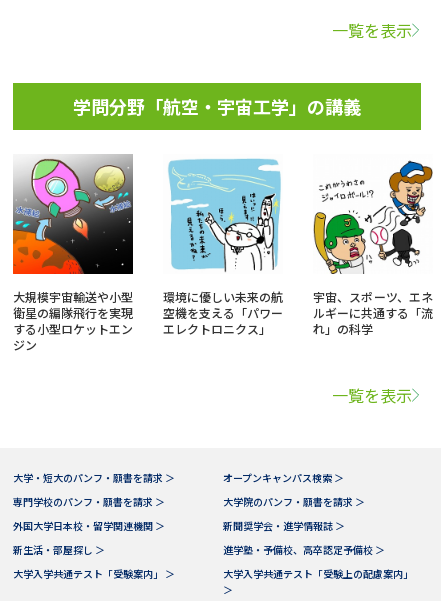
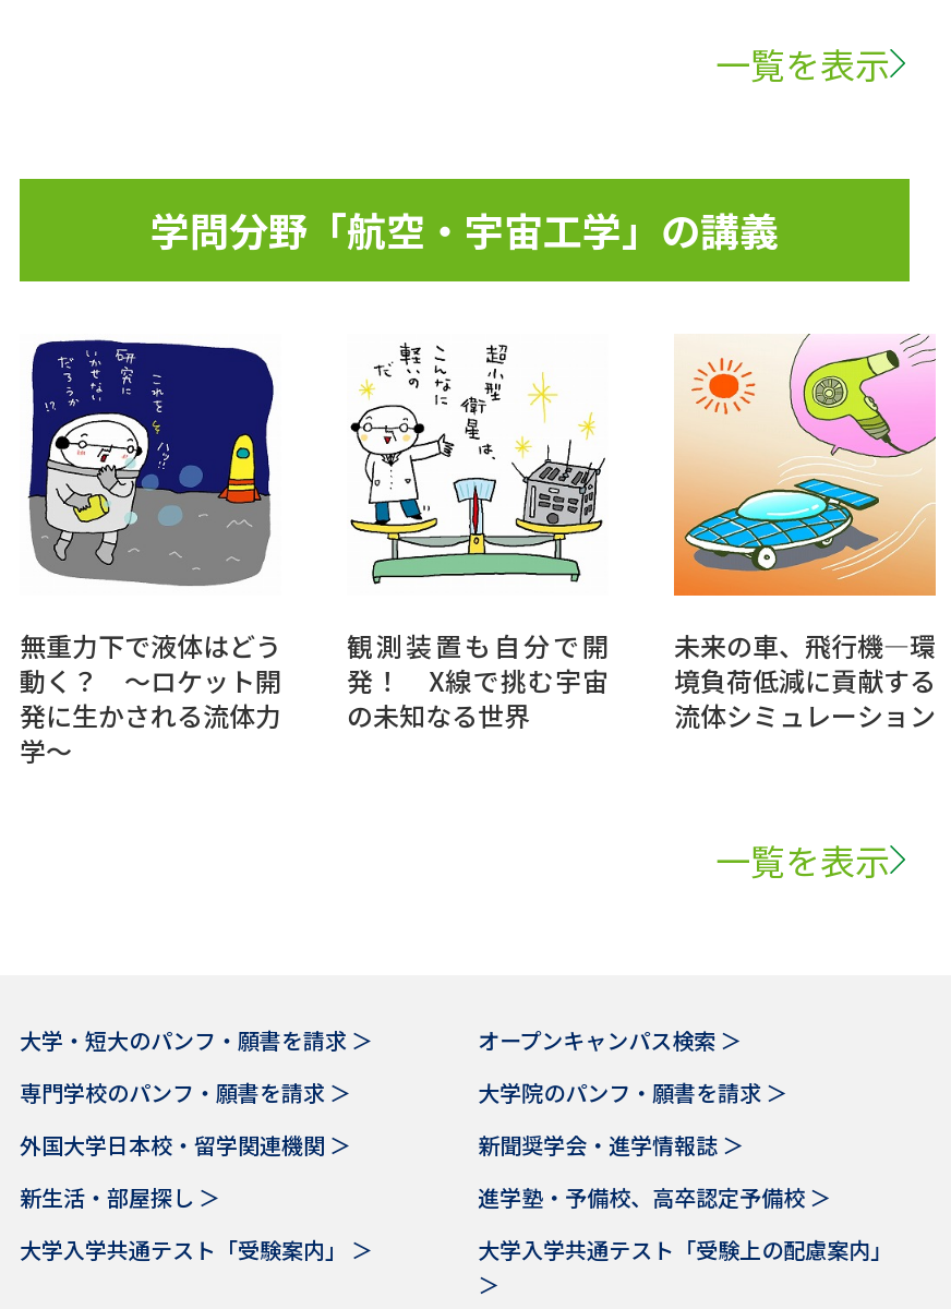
[12,154,134,353] [image] | 大規模宇宙輸送や小型 | 衛星の編隊飛行を実現 | する小型ロケットエン | ジン -> [20,336,281,768] [image] | 無重力下で液体はどう | 動く？ ～ロケット開 | 発に生かされる流体力 | 学～
[163,158,283,337] [image] | 環境に優しい未来の航 | 空機を支える「パワー | エレクトロニクス」 -> [347,343,609,733] [image] | 観測装置も自分で開 | 発！ X線で挑む宇宙 | の未知なる世界
[313,155,433,337] [image] | 宇宙、スポーツ、エネ | ルギーに共通する「流 | れ」の科学 -> [672,334,938,733] [image] | 未来の車、飛行機―環 | 境負荷低減に貢献する | 流体シミュレーション

